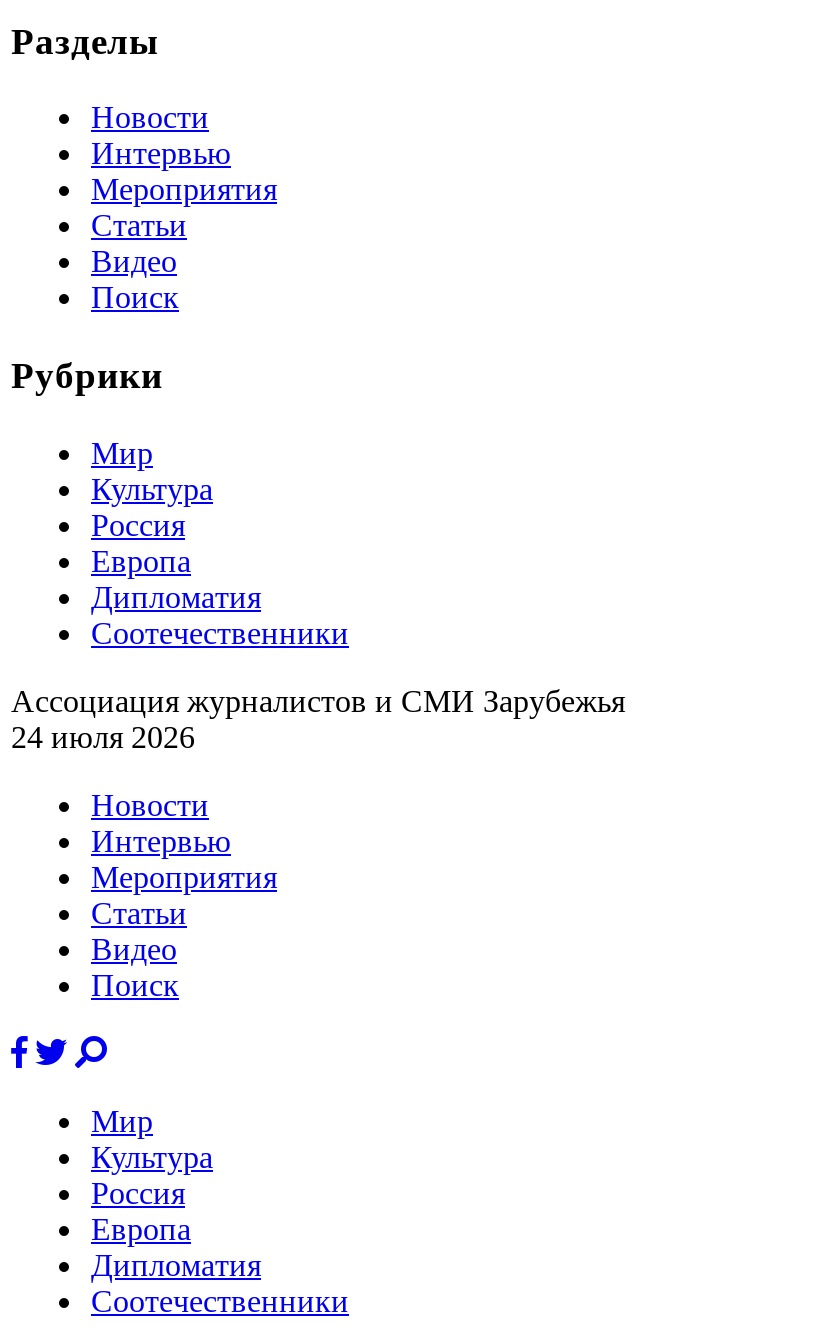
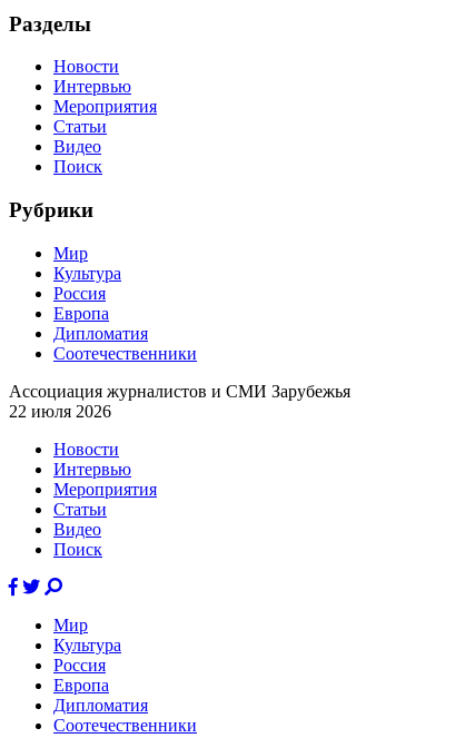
[11,720,195,754] 24 июля 2026 -> [9,402,111,421] 22 июля 2026

